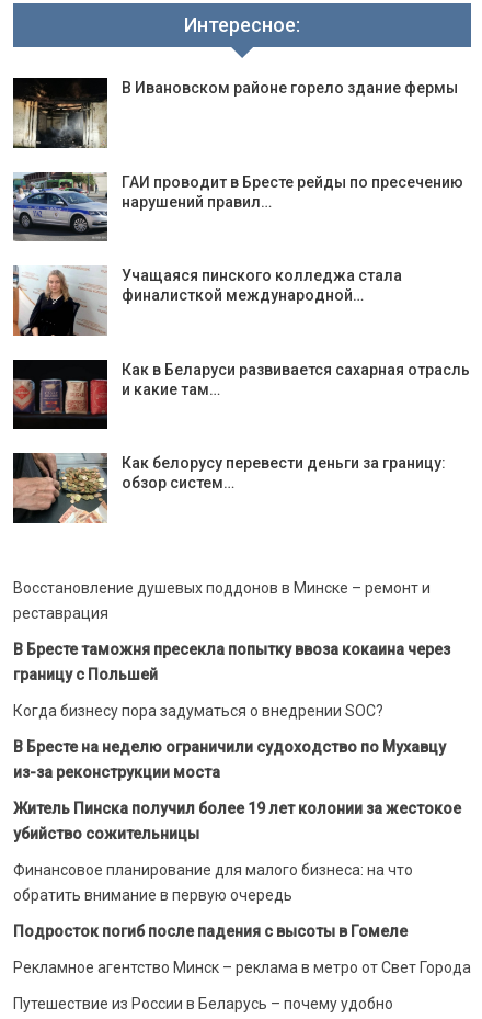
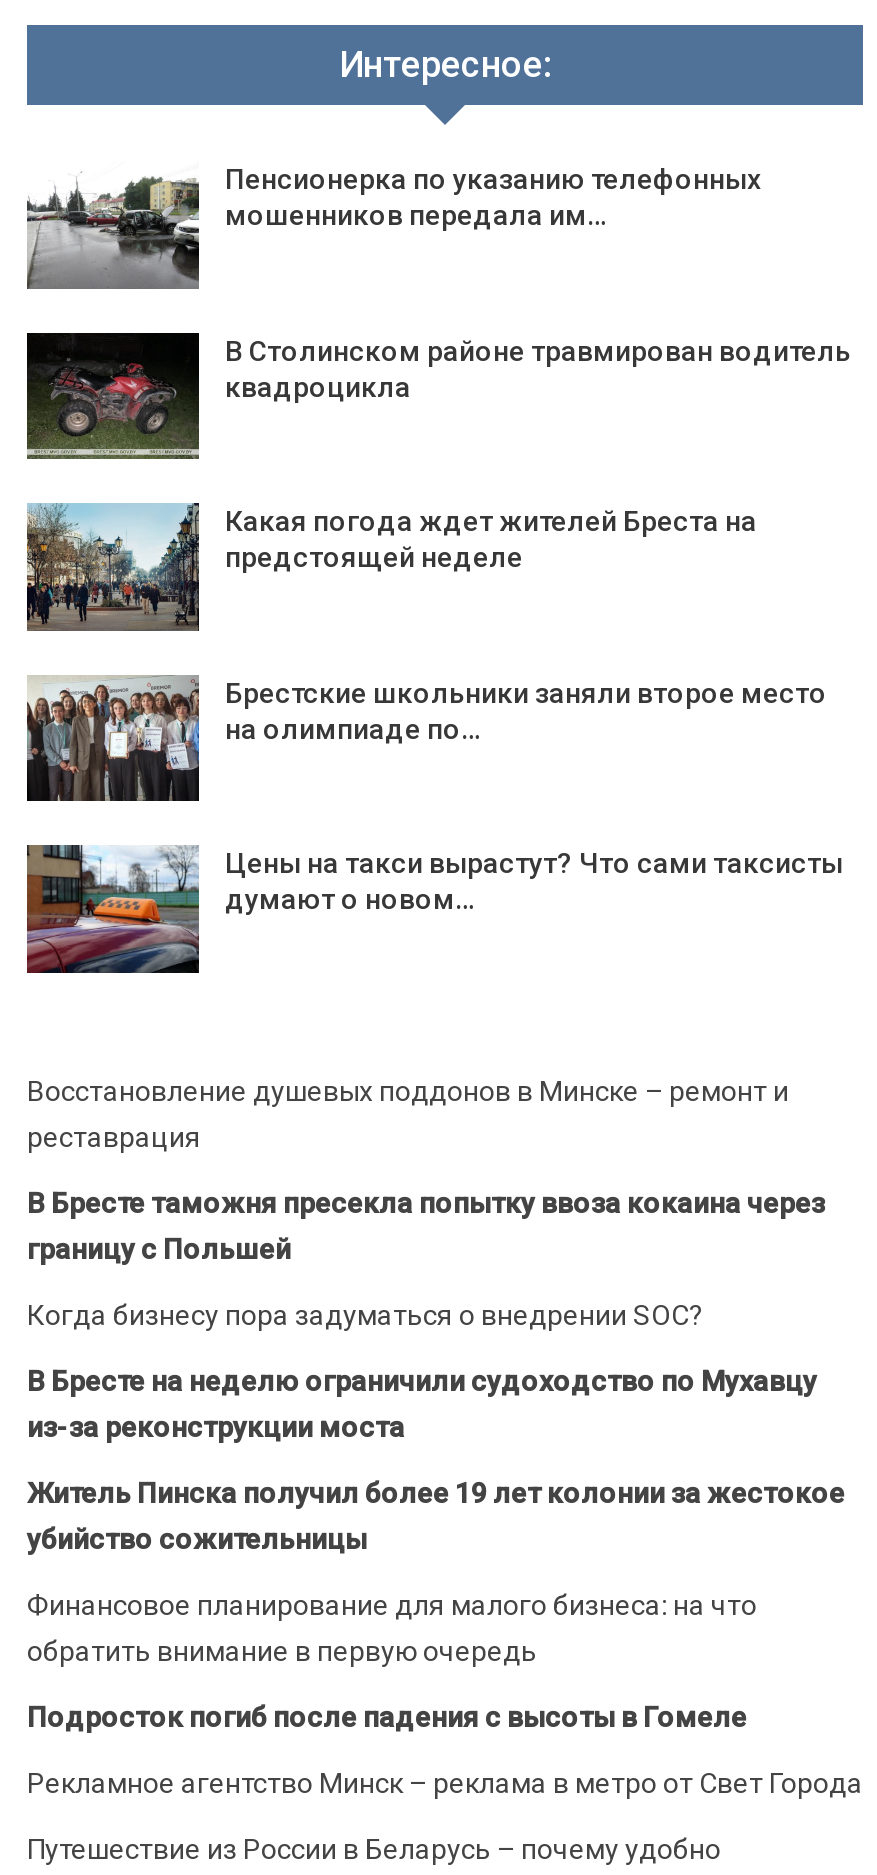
[12,77,458,148] [image] | В Ивановском районе горело здание фермы -> [27,161,761,291] [image] | Пенсионерка по указанию телефонных | мошенников передала им…
[12,171,463,241] [image] | ГАИ проводит в Бресте рейды по пресечению | нарушений правил… -> [25,331,851,457] [image] | В Столинском районе травмирован водитель | квадроцикла
[12,267,402,337] [image] | Учащаяся пинского колледжа стала | финалисткой международной… -> [25,503,757,633] [image] | Какая погода ждет жителей Бреста на | предстоящей неделе
[12,359,470,428] [image] | Как в Беларуси развивается сахарная отрасль | и какие там… -> [25,675,827,803] [image] | Брестские школьники заняли второе место | на олимпиаде по…
[12,452,446,524] [image] | Как белорусу перевести деньги за границу: | обзор систем… -> [25,843,843,975] [image] | Цены на такси вырастут? Что сами таксисты | думают о новом…

